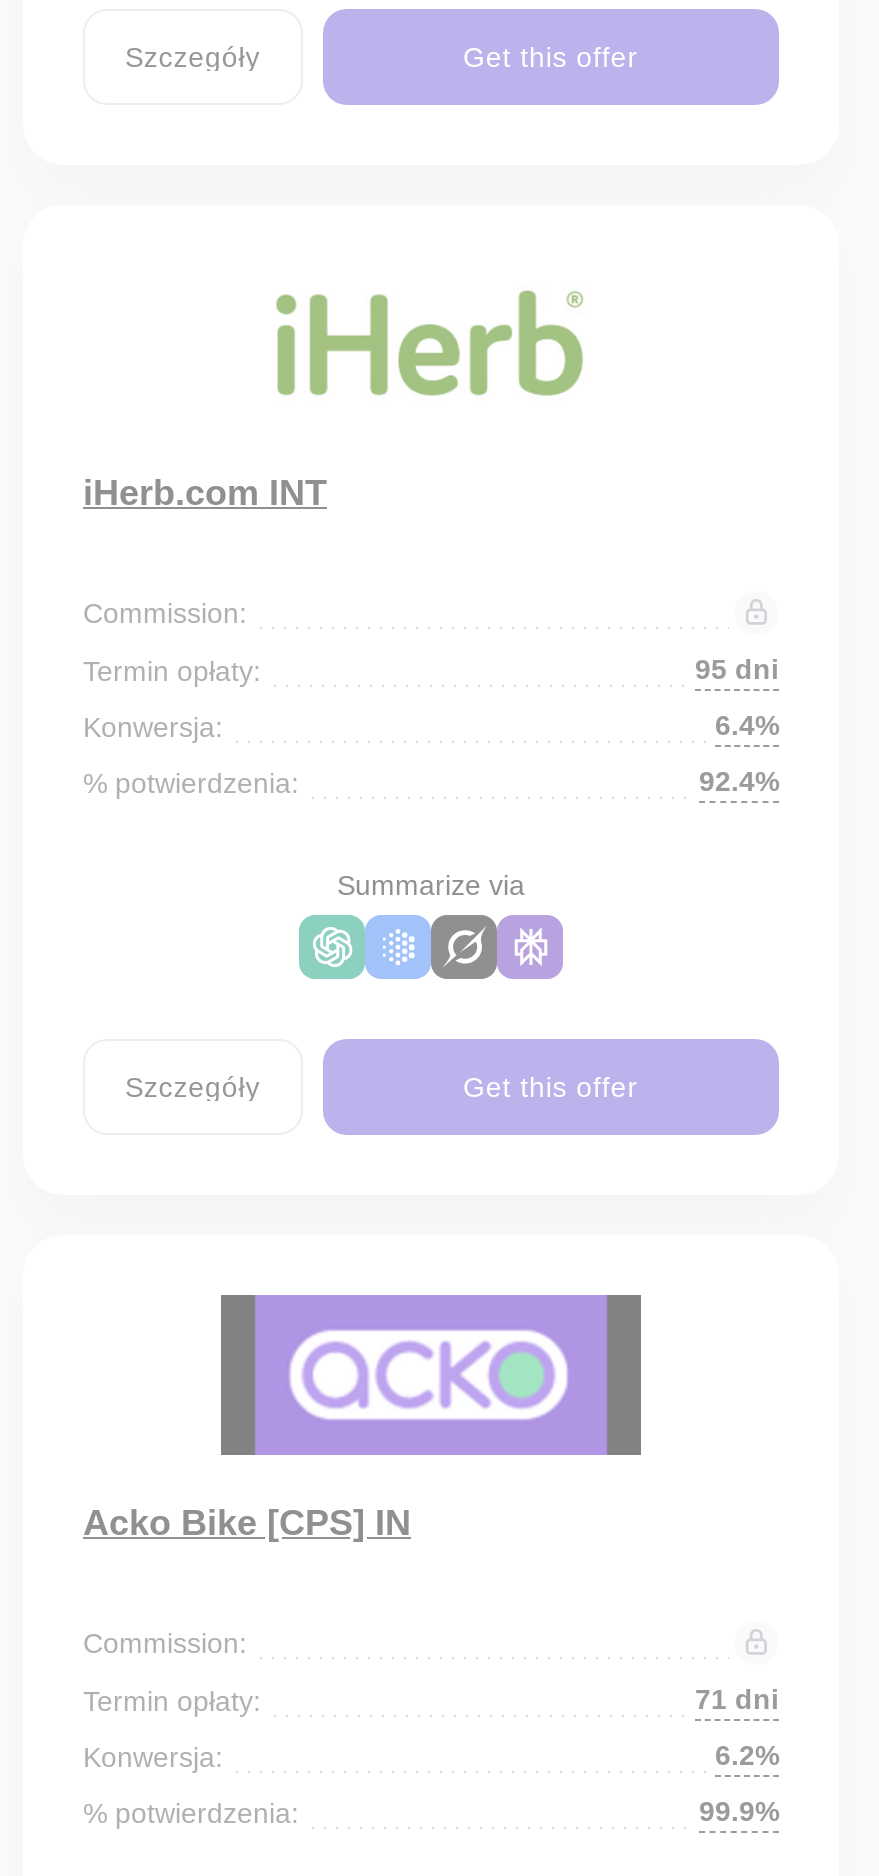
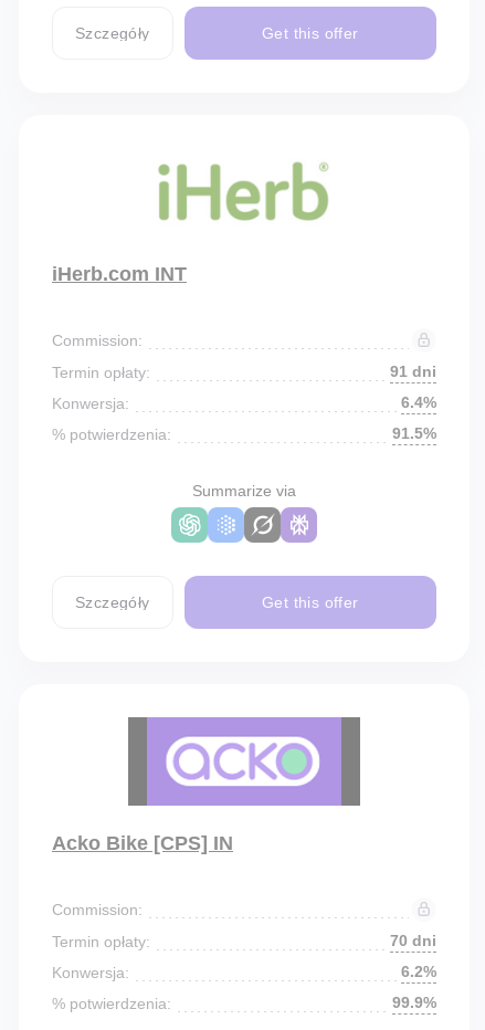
[695,653,779,685] 95 dni -> [390,362,436,380] 91 dni
[699,765,779,797] 92.4% -> [392,424,436,442] 91.5%
[695,1683,779,1715] 71 dni -> [390,932,436,949] 70 dni

